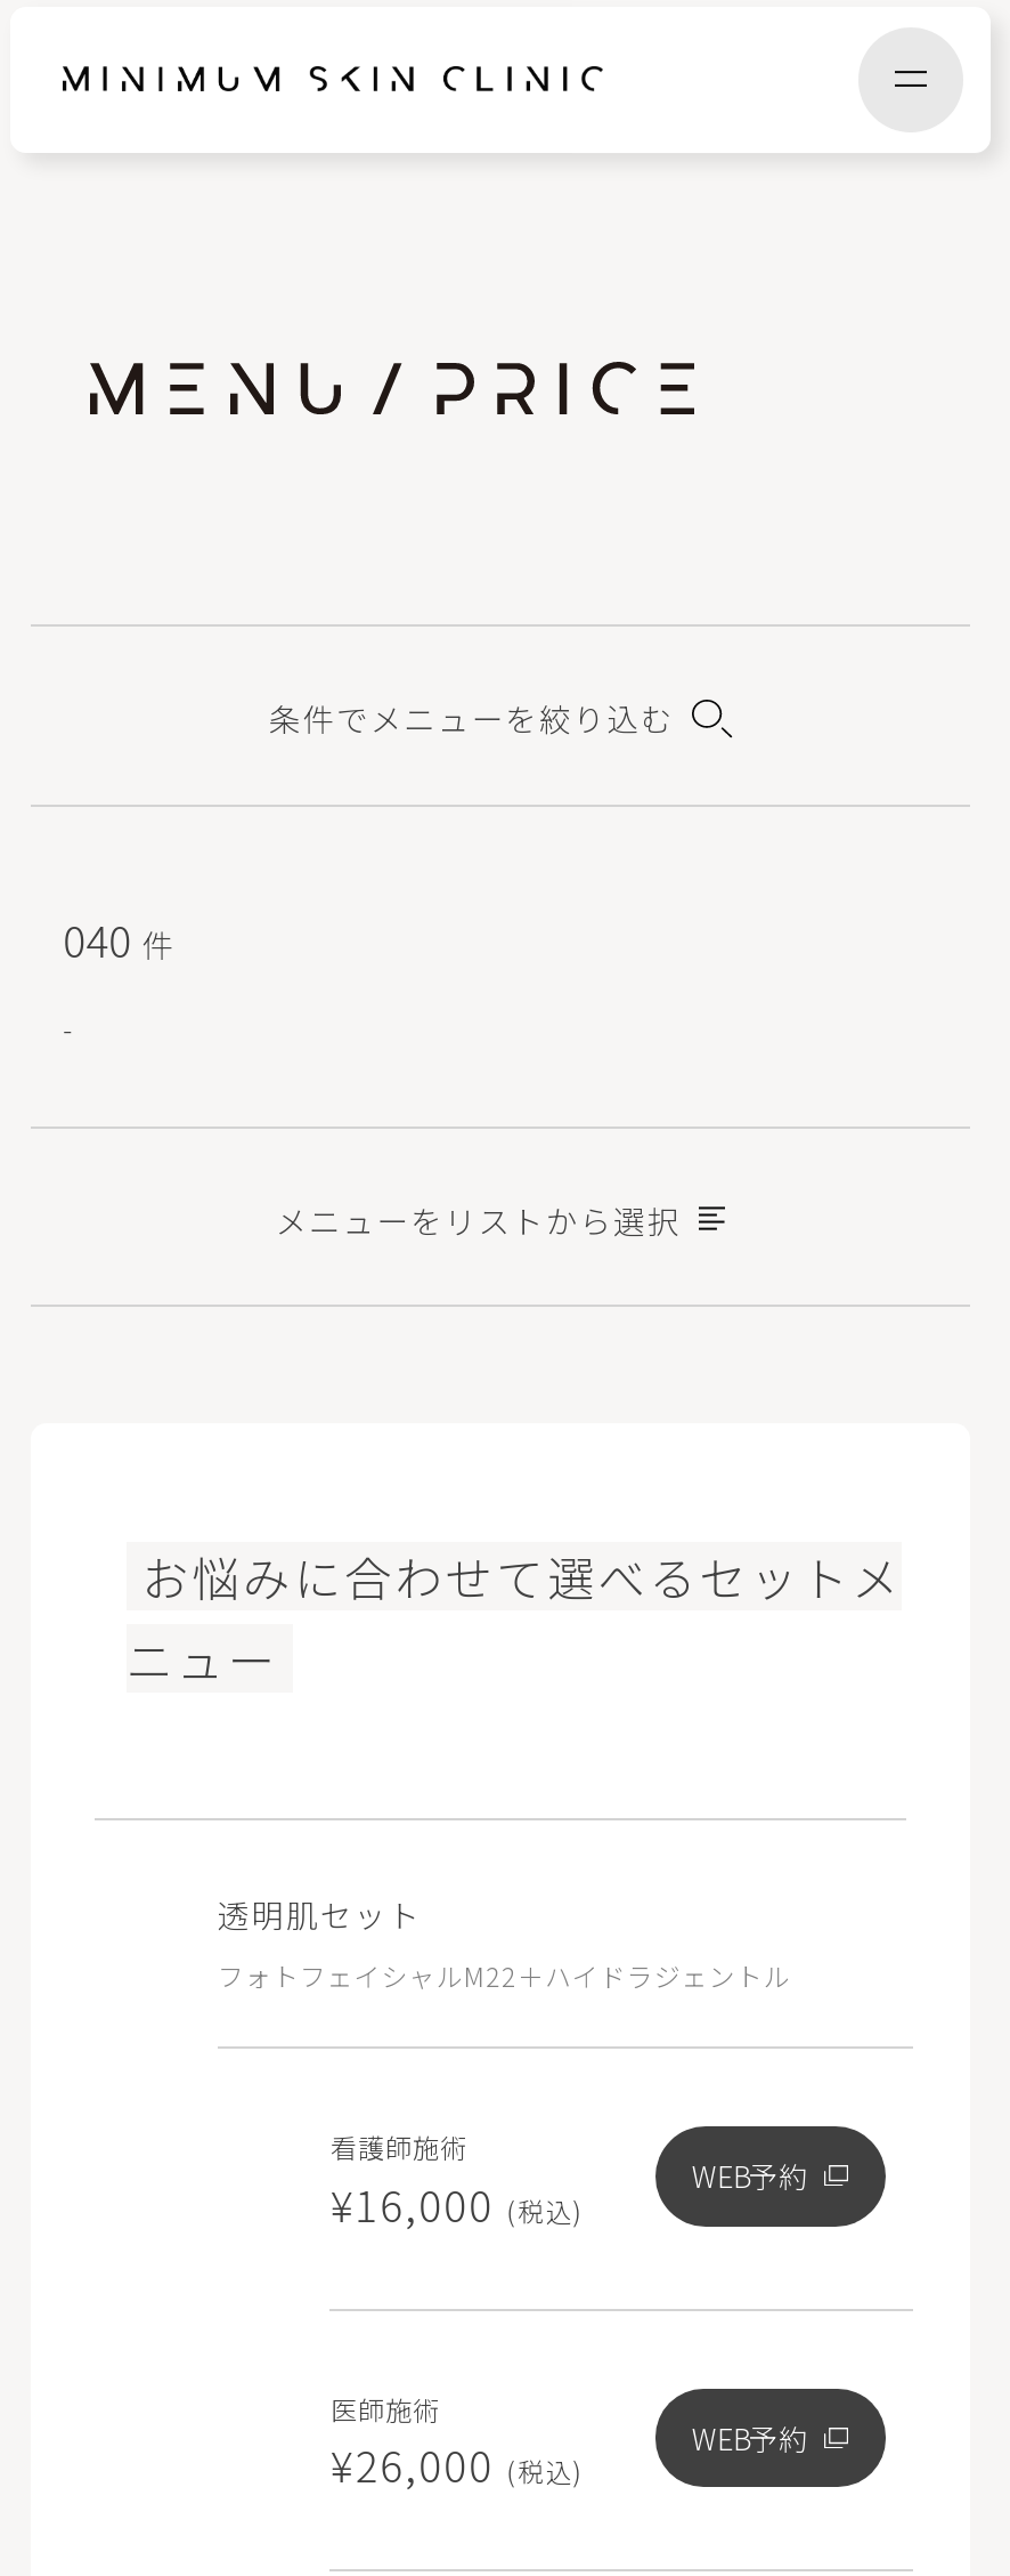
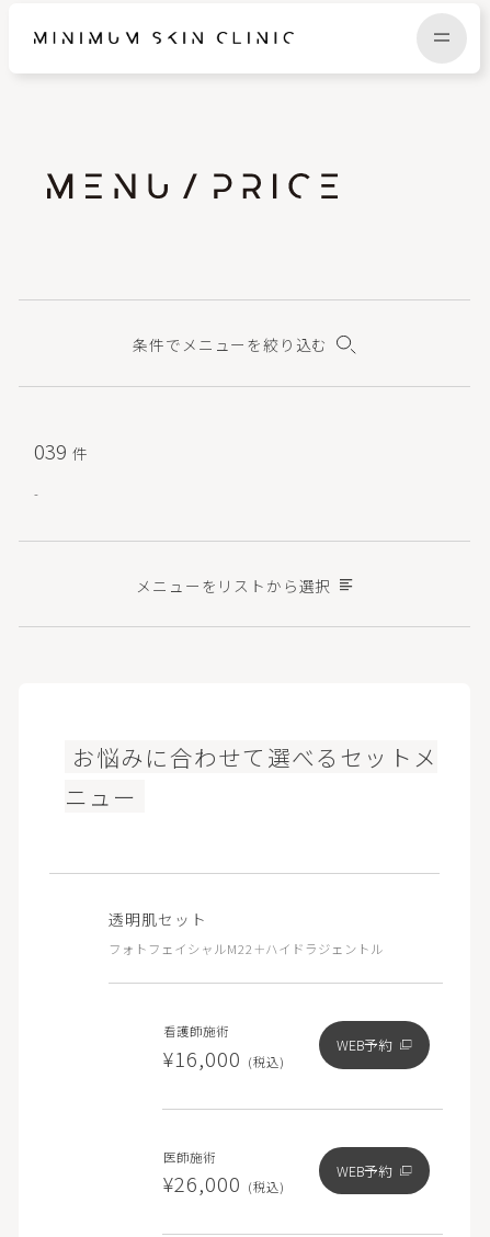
[63,909,174,968] 040 件 -> [34,436,87,465] 039 件

